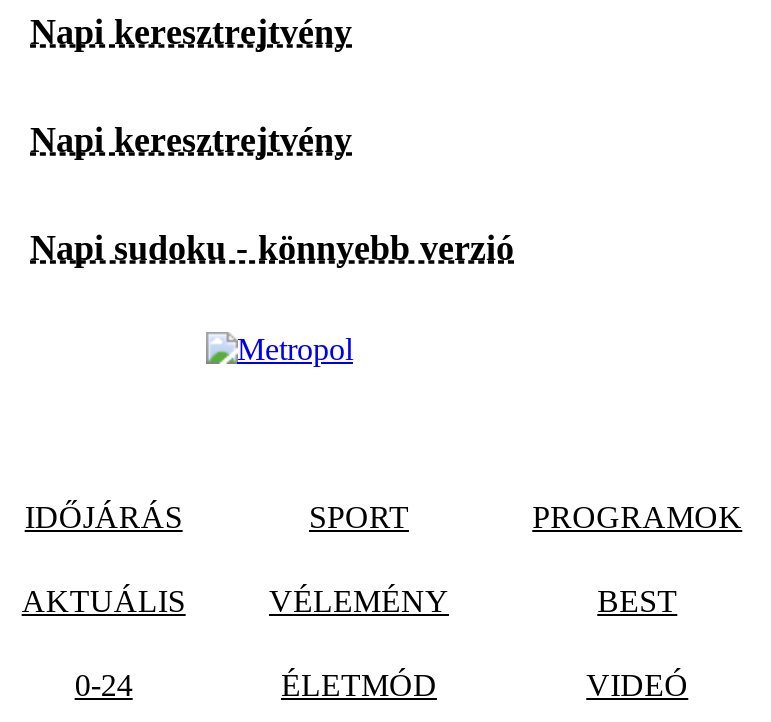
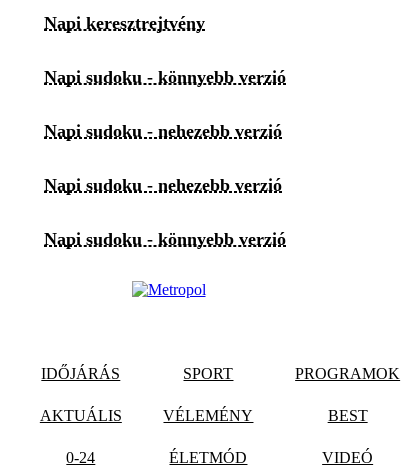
[30,120,352,160] Napi keresztrejtvény -> [44,67,286,195] Napi sudoku - könnyebb verzió | Napi sudoku - nehezebb verzió | Napi sudoku - nehezebb verzió

